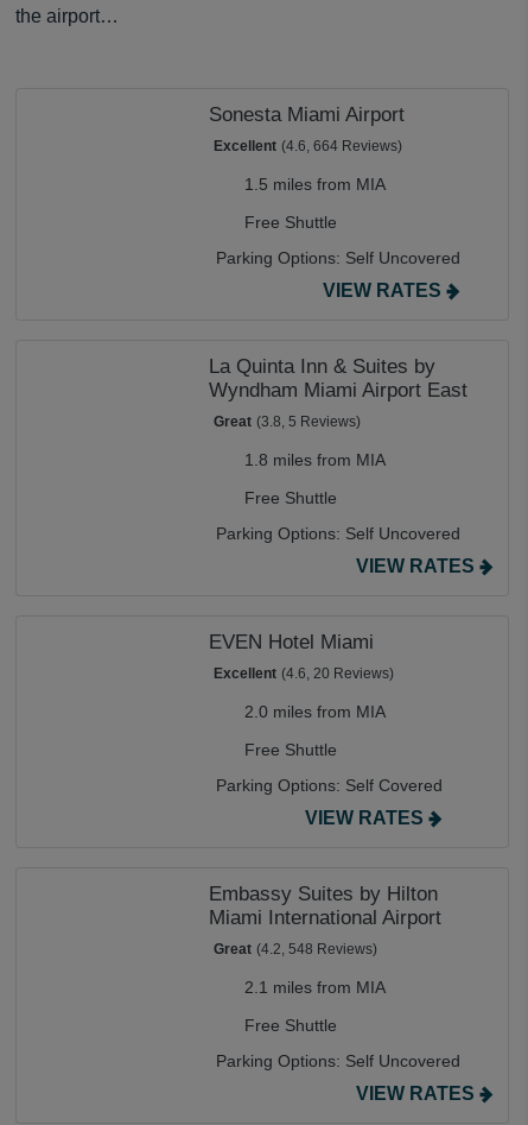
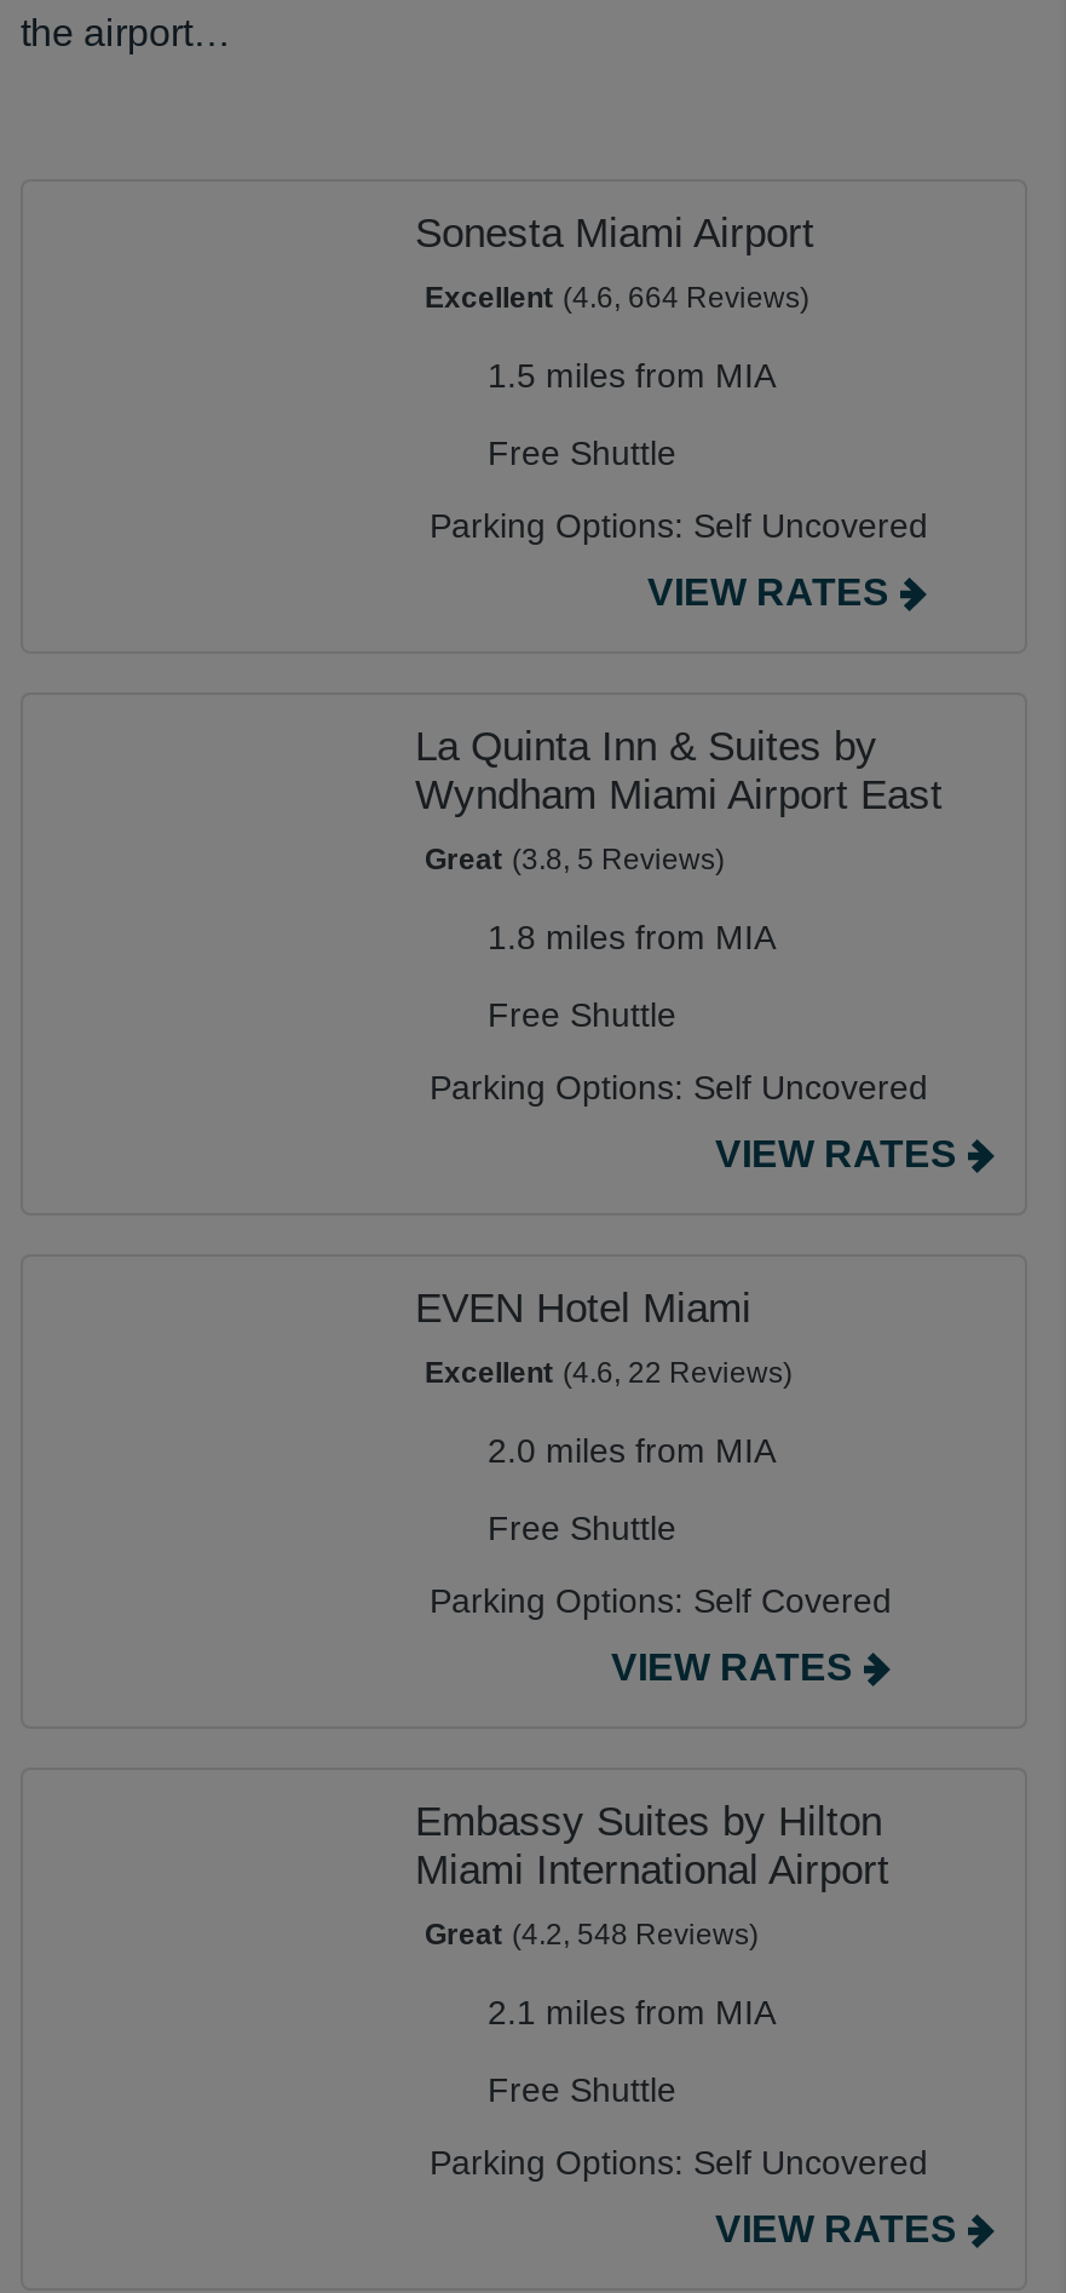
[214,665,394,682] Excellent (4.6, 20 Reviews) -> [425,1356,793,1390] Excellent (4.6, 22 Reviews)

